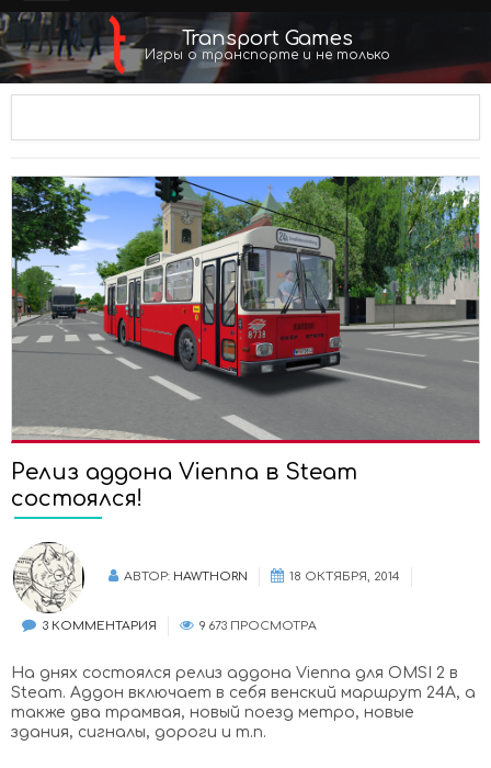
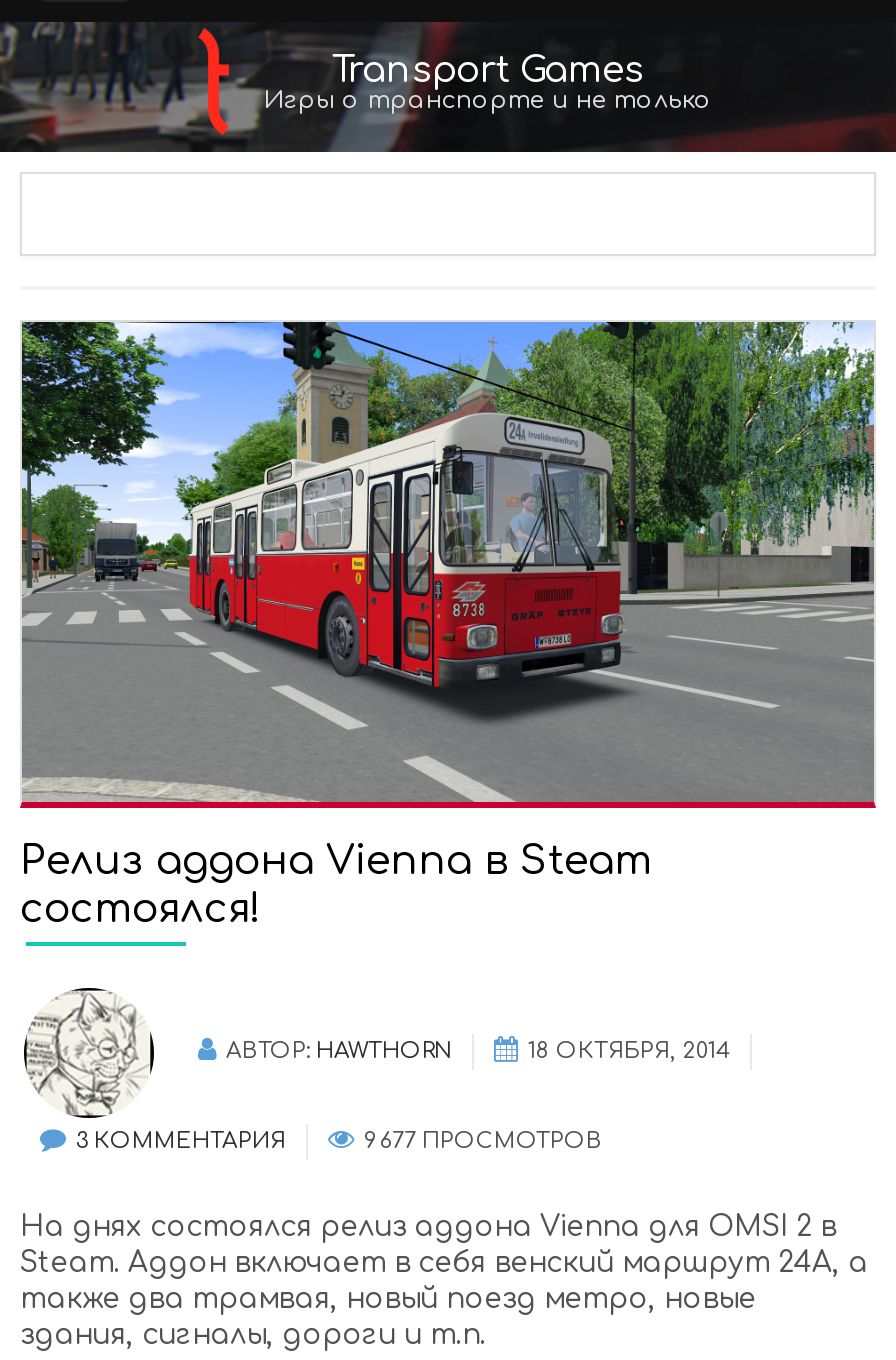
[199,618,317,633] 9 673 ПРОСМОТРА -> [364,1127,602,1153] 9 677 ПРОСМОТРОВ

